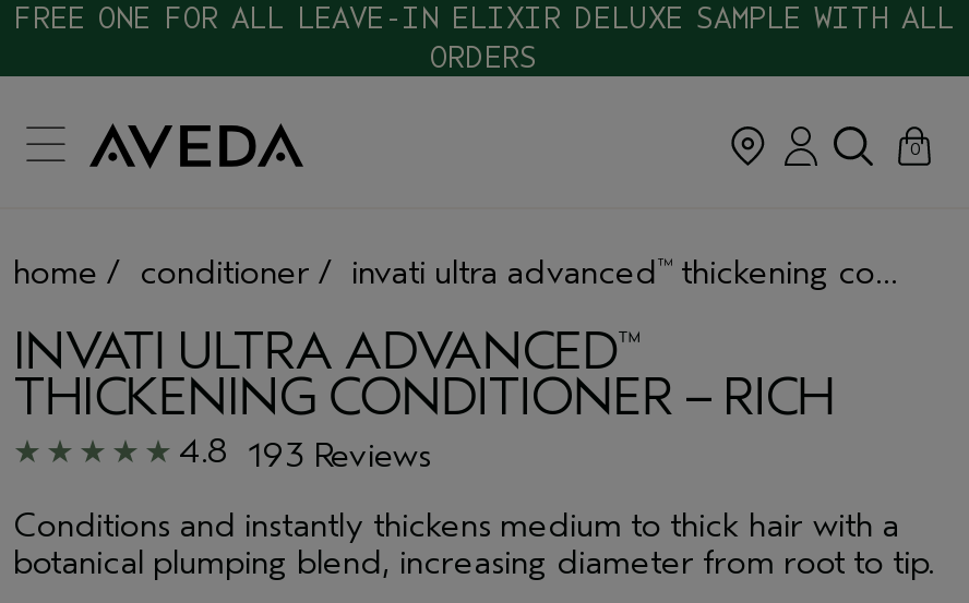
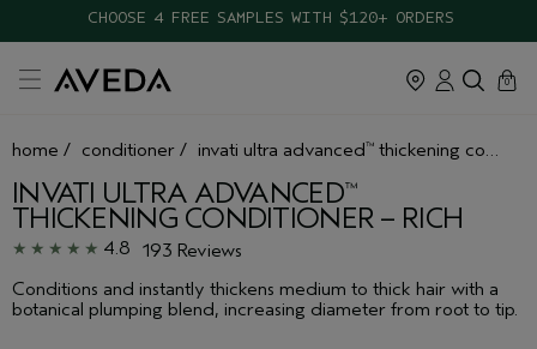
[13,0,954,76] FREE ONE FOR ALL LEAVE-IN ELIXIR DELUXE SAMPLE WITH ALL | ORDERS -> [87,7,454,28] CHOOSE 4 FREE SAMPLES WITH $120+ ORDERS

